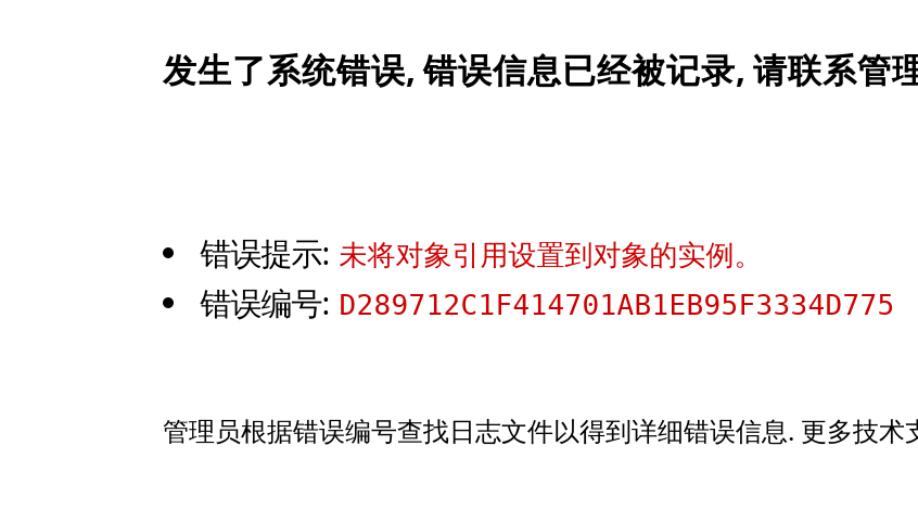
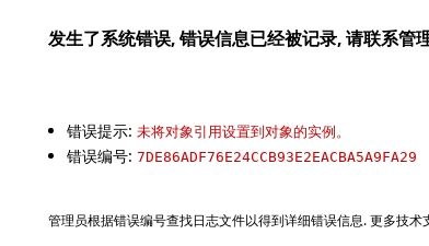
[200,282,895,323] 错误编号: D289712C1F414701AB1EB95F3334D775 -> [67,145,417,166] 错误编号: 7DE86ADF76E24CCB93E2EACBA5A9FA29

